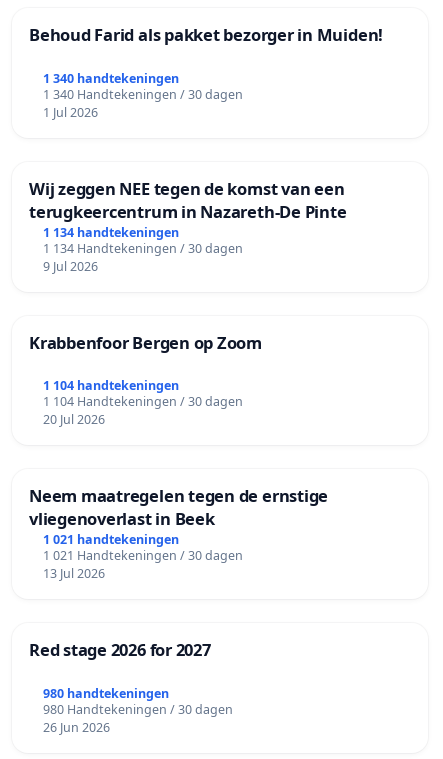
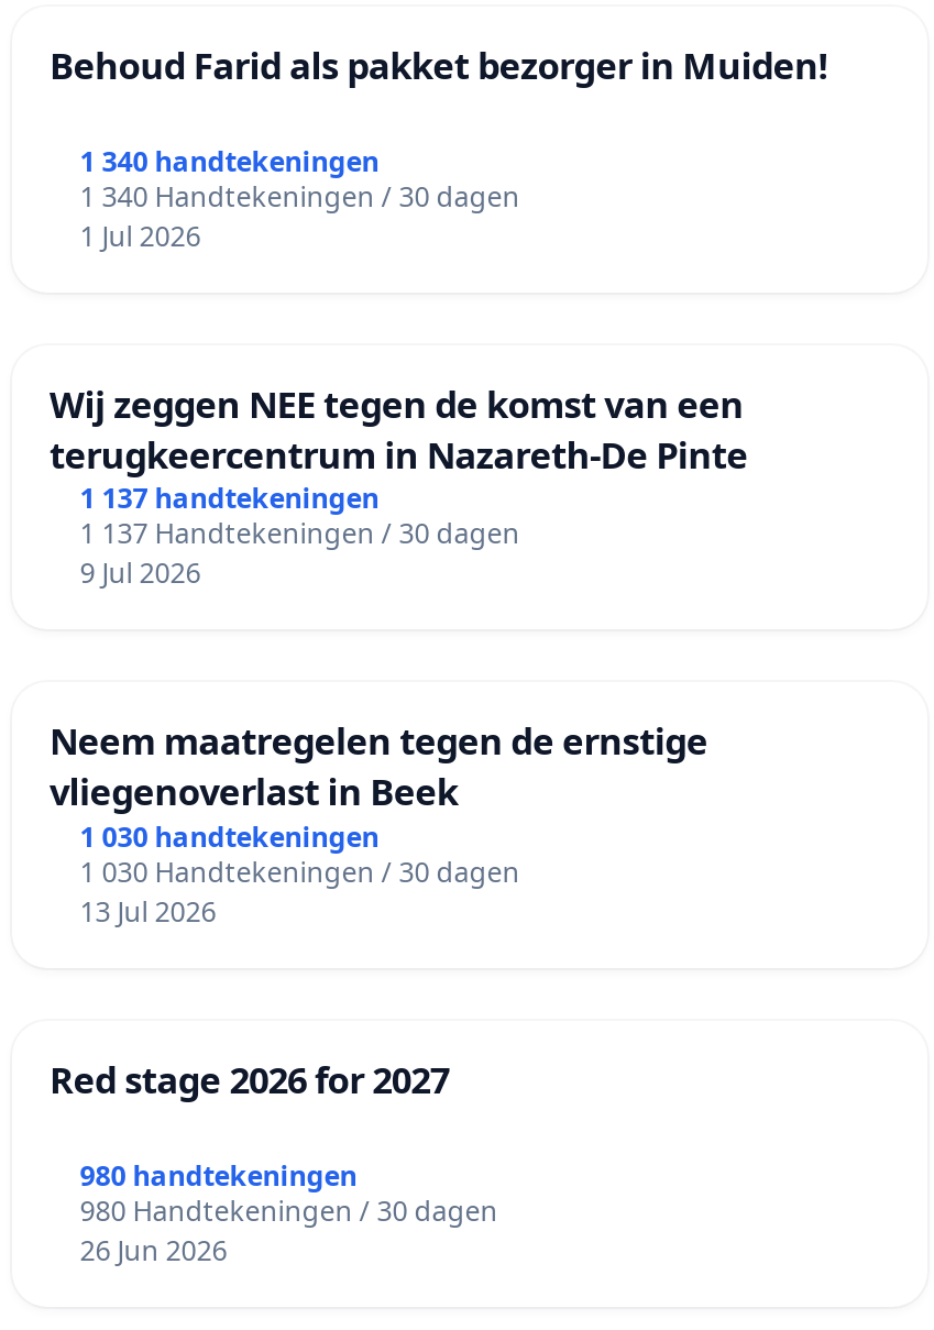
[43,224,179,241] 1 134 handtekeningen -> [80,481,379,518] 1 137 handtekeningen
[43,240,243,257] 1 134 Handtekeningen / 30 dagen -> [80,516,520,554] 1 137 Handtekeningen / 30 dagen
[29,331,262,428] Krabbenfoor Bergen op Zoom | 1 104 handtekeningen | 1 104 Handtekeningen / 30 dagen | 20 Jul 2026 -> none
[43,531,179,548] 1 021 handtekeningen -> [80,819,379,857] 1 030 handtekeningen
[43,547,243,564] 1 021 Handtekeningen / 30 dagen -> [80,855,520,892] 1 030 Handtekeningen / 30 dagen

